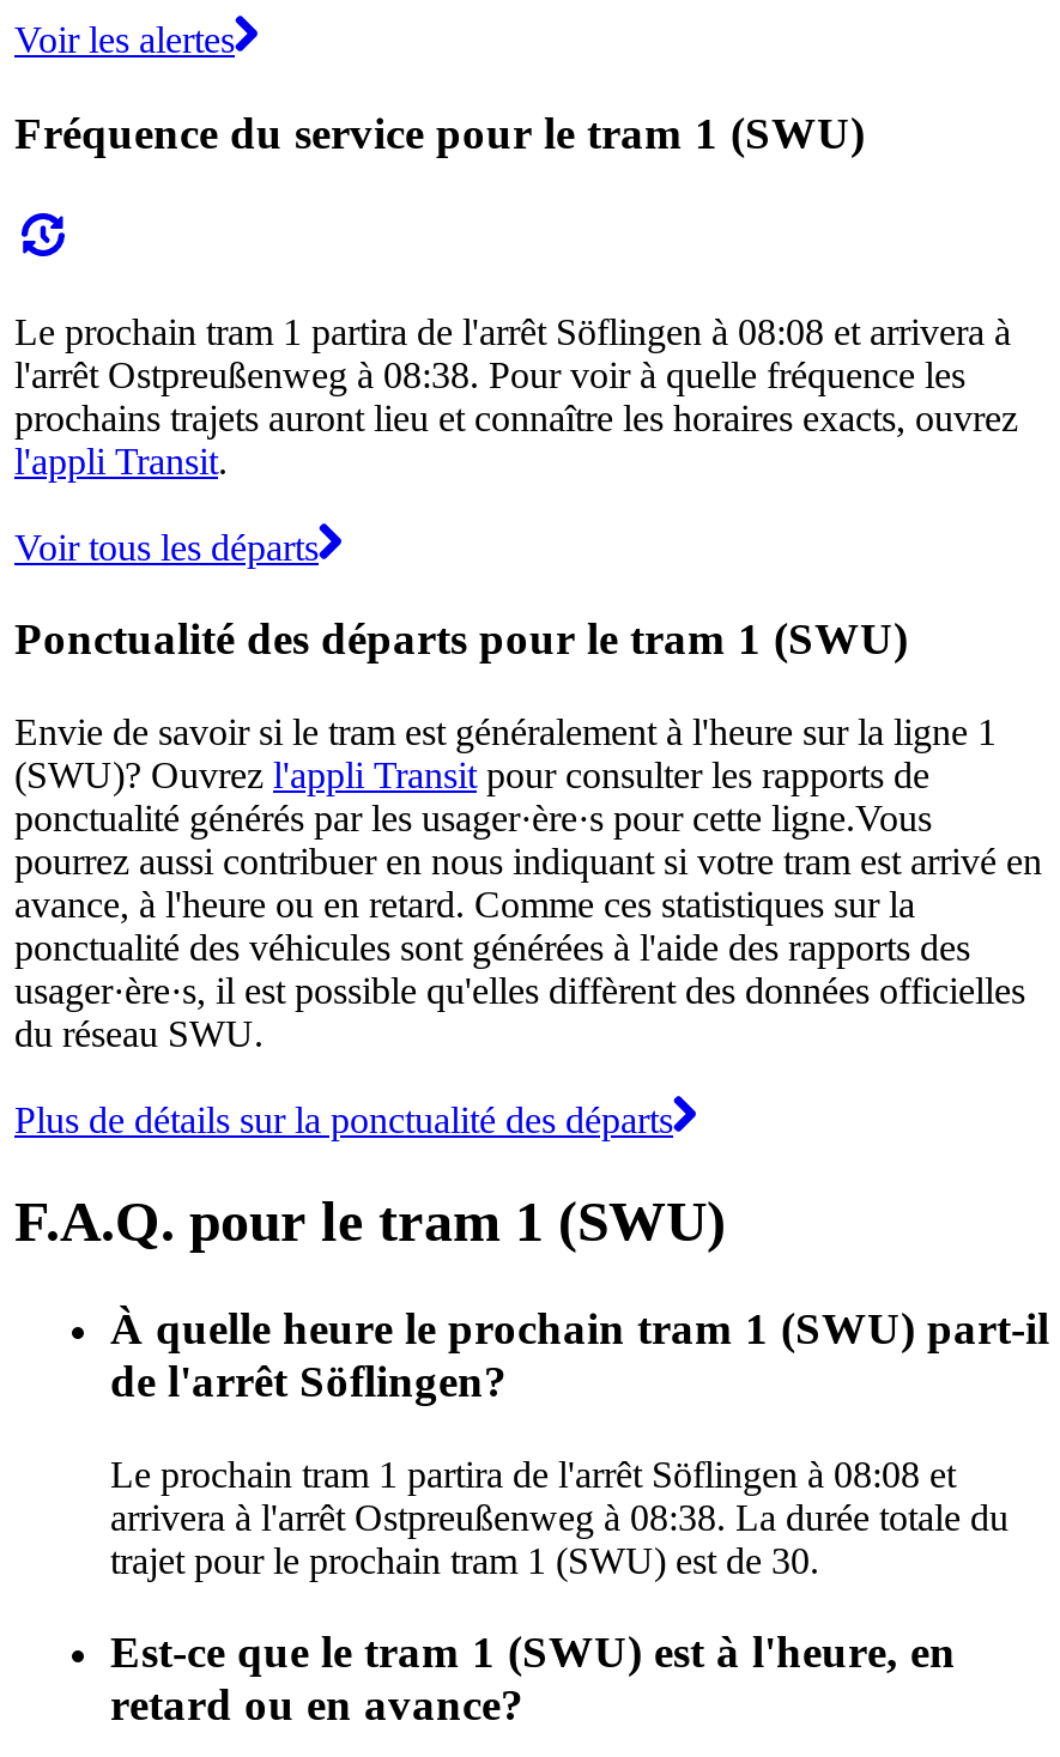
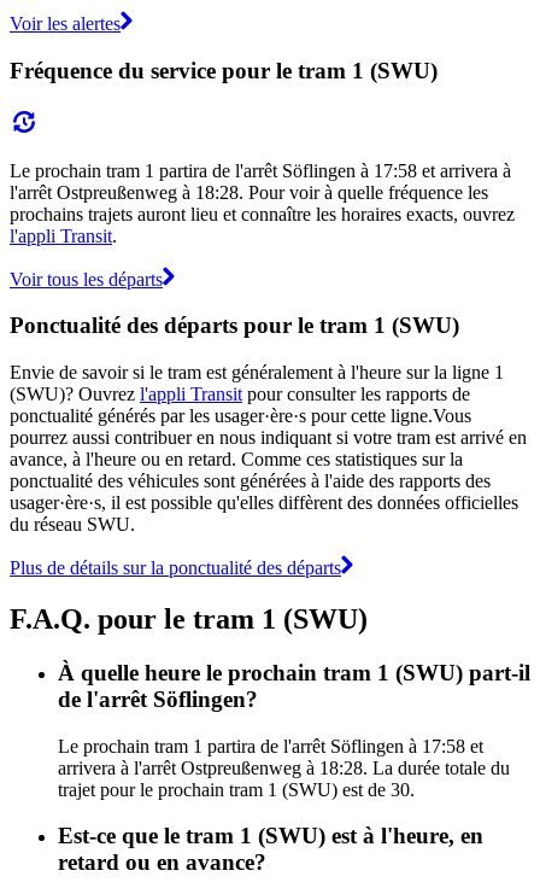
[14,310,1011,351] Le prochain tram 1 partira de l'arrêt Söflingen à 08:08 et arrivera à -> [10,160,511,180] Le prochain tram 1 partira de l'arrêt Söflingen à 17:58 et arrivera à
[14,353,965,394] l'arrêt Ostpreußenweg à 08:38. Pour voir à quelle fréquence les -> [10,182,488,202] l'arrêt Ostpreußenweg à 18:28. Pour voir à quelle fréquence les
[110,1453,956,1494] Le prochain tram 1 partira de l'arrêt Söflingen à 08:08 et -> [58,735,483,756] Le prochain tram 1 partira de l'arrêt Söflingen à 17:58 et
[110,1496,1008,1537] arrivera à l'arrêt Ostpreußenweg à 08:38. La durée totale du -> [58,757,510,778] arrivera à l'arrêt Ostpreußenweg à 18:28. La durée totale du

